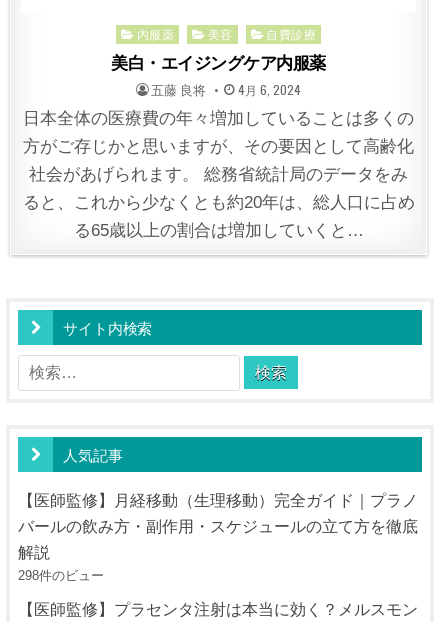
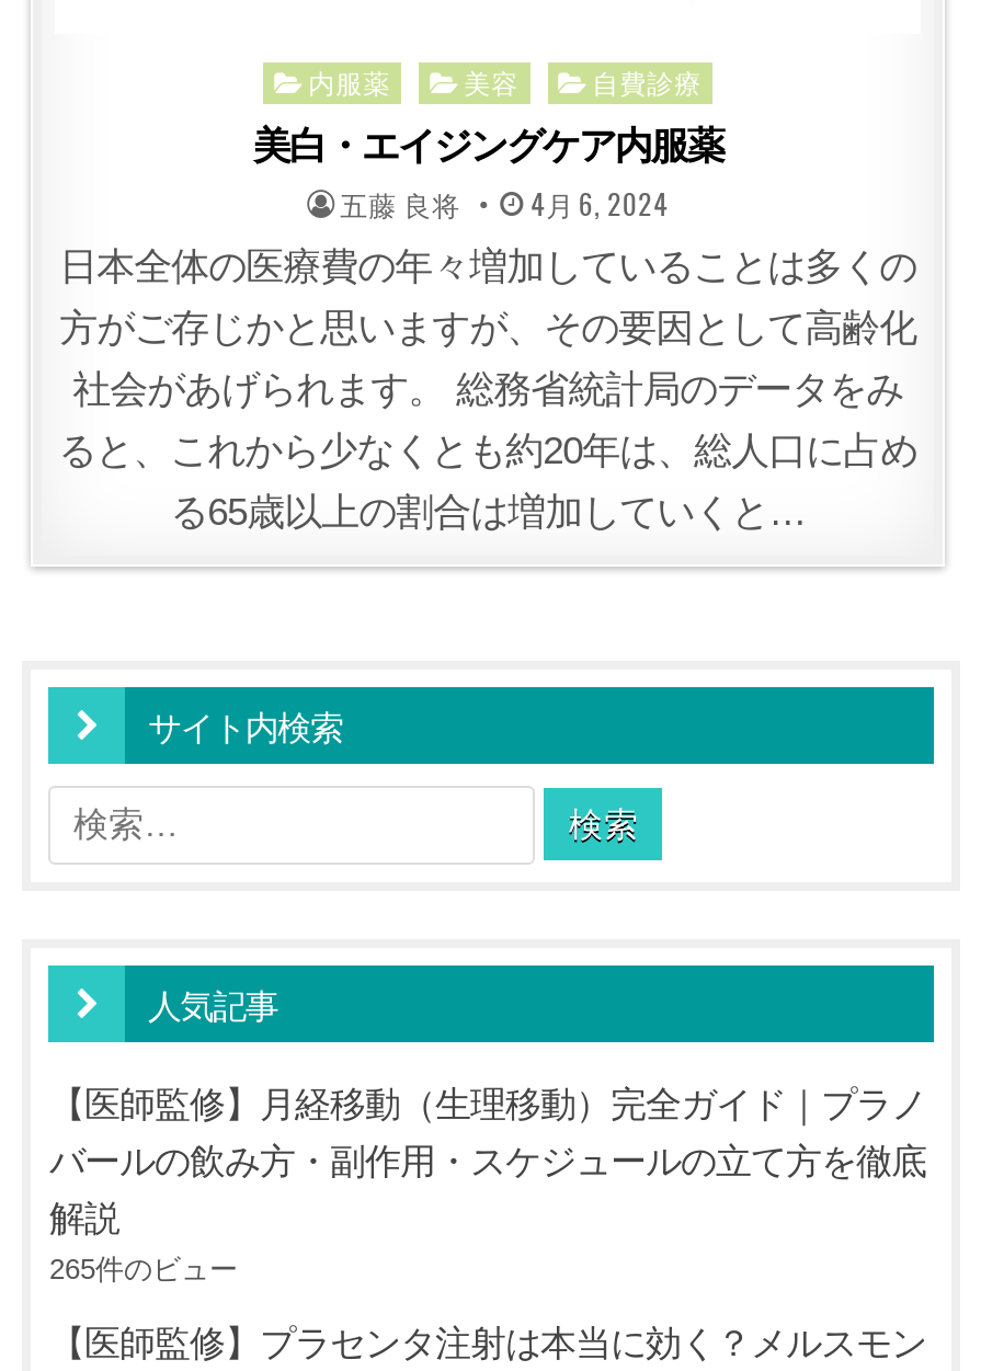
[18,568,104,583] 298件のビュー -> [49,1253,238,1286] 265件のビュー

